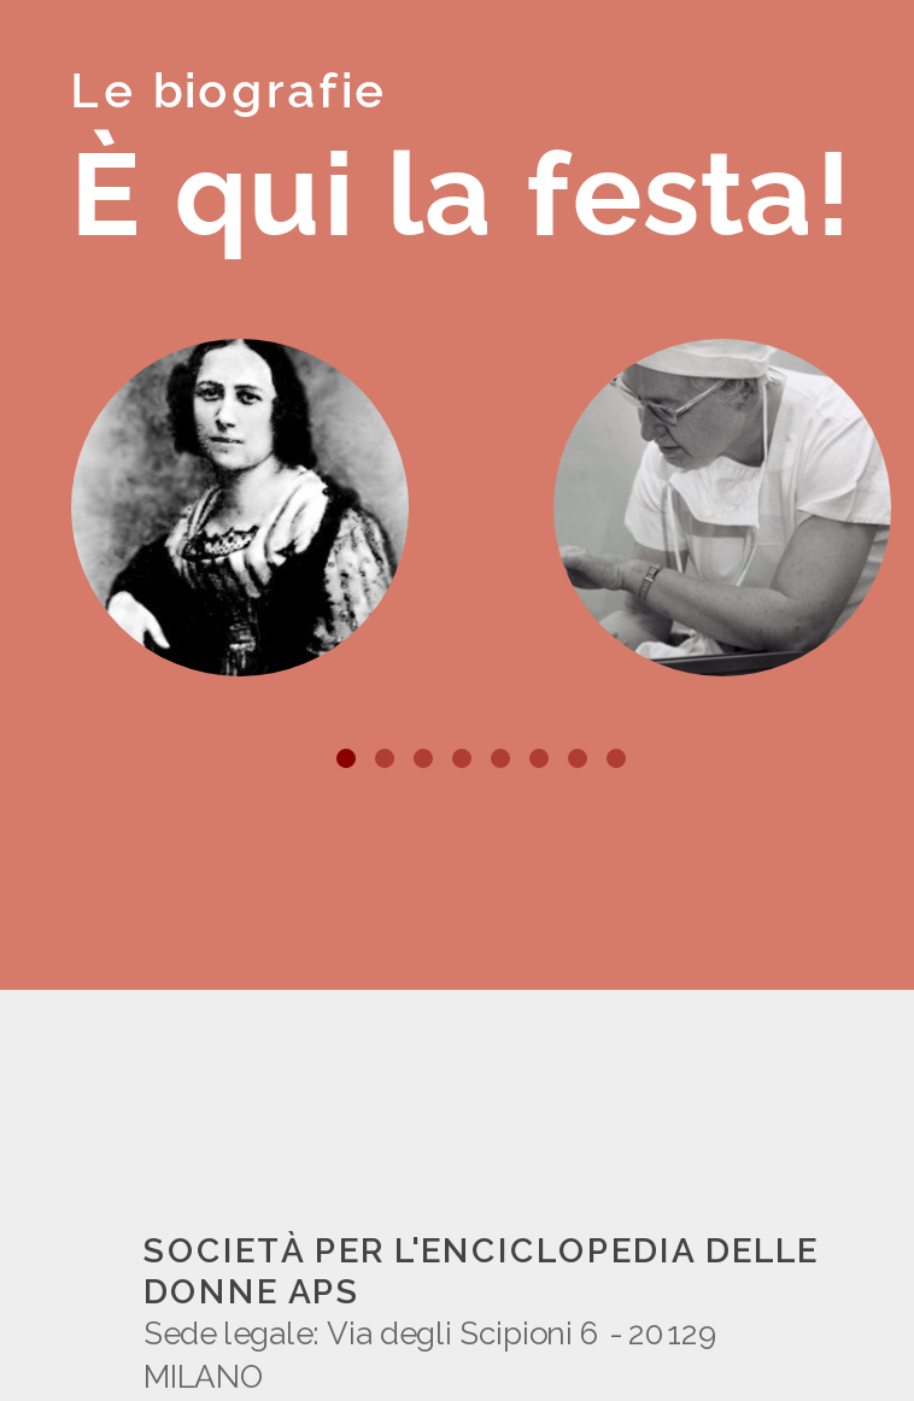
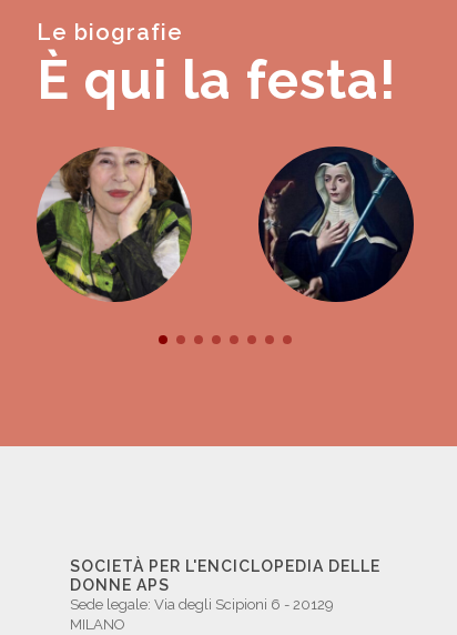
[69,336,411,676] [image] -> [35,147,193,301] [image]
[553,336,894,676] [image] -> [257,145,415,300] [image]

